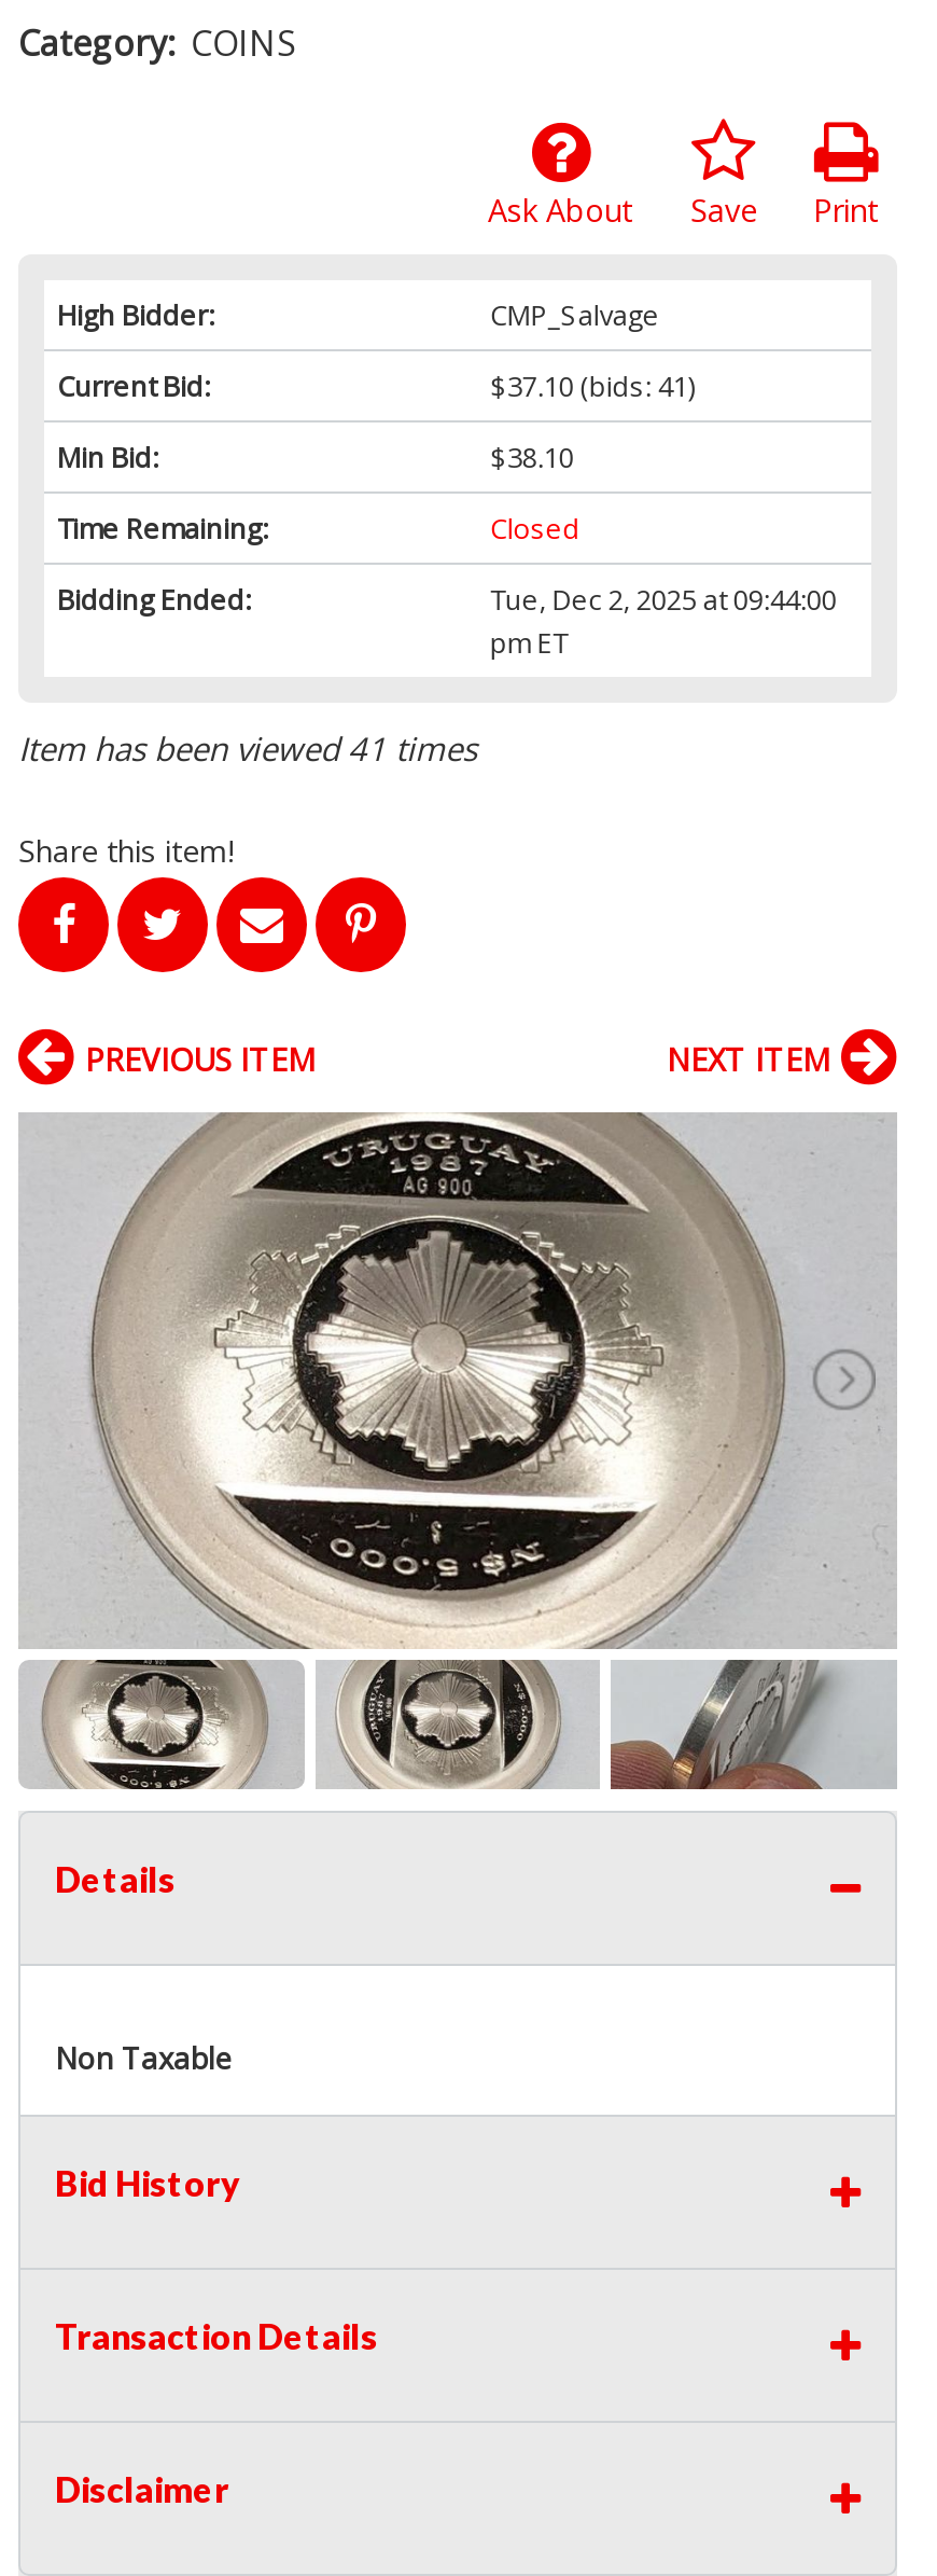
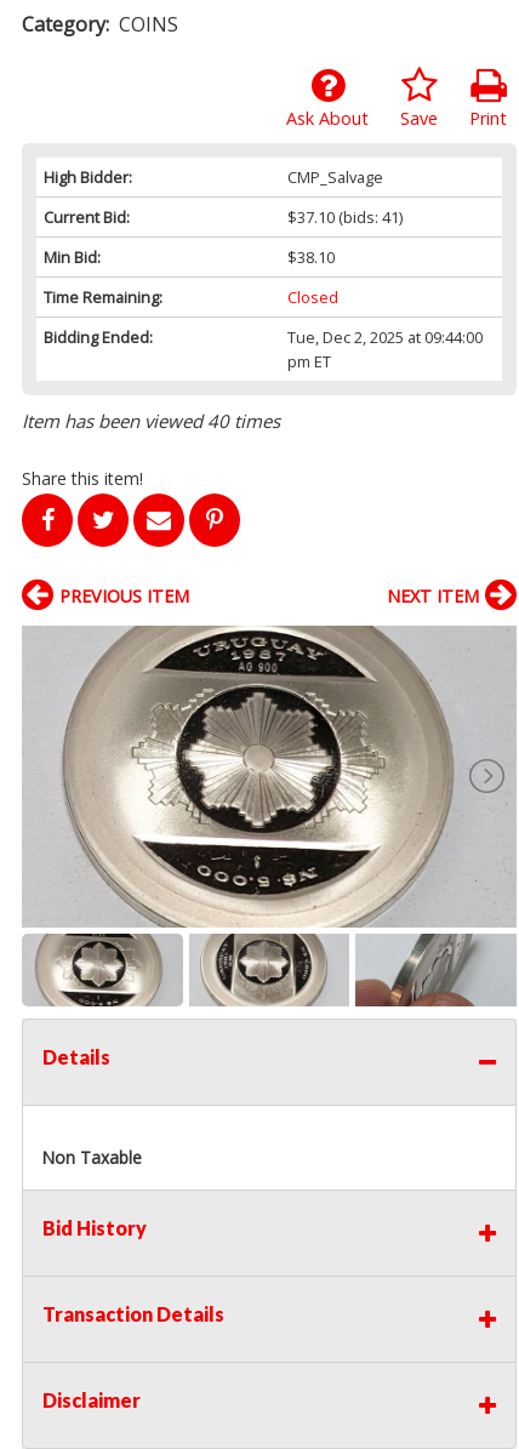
[18,726,477,769] Item has been viewed 41 times -> [22,409,280,433] Item has been viewed 40 times

